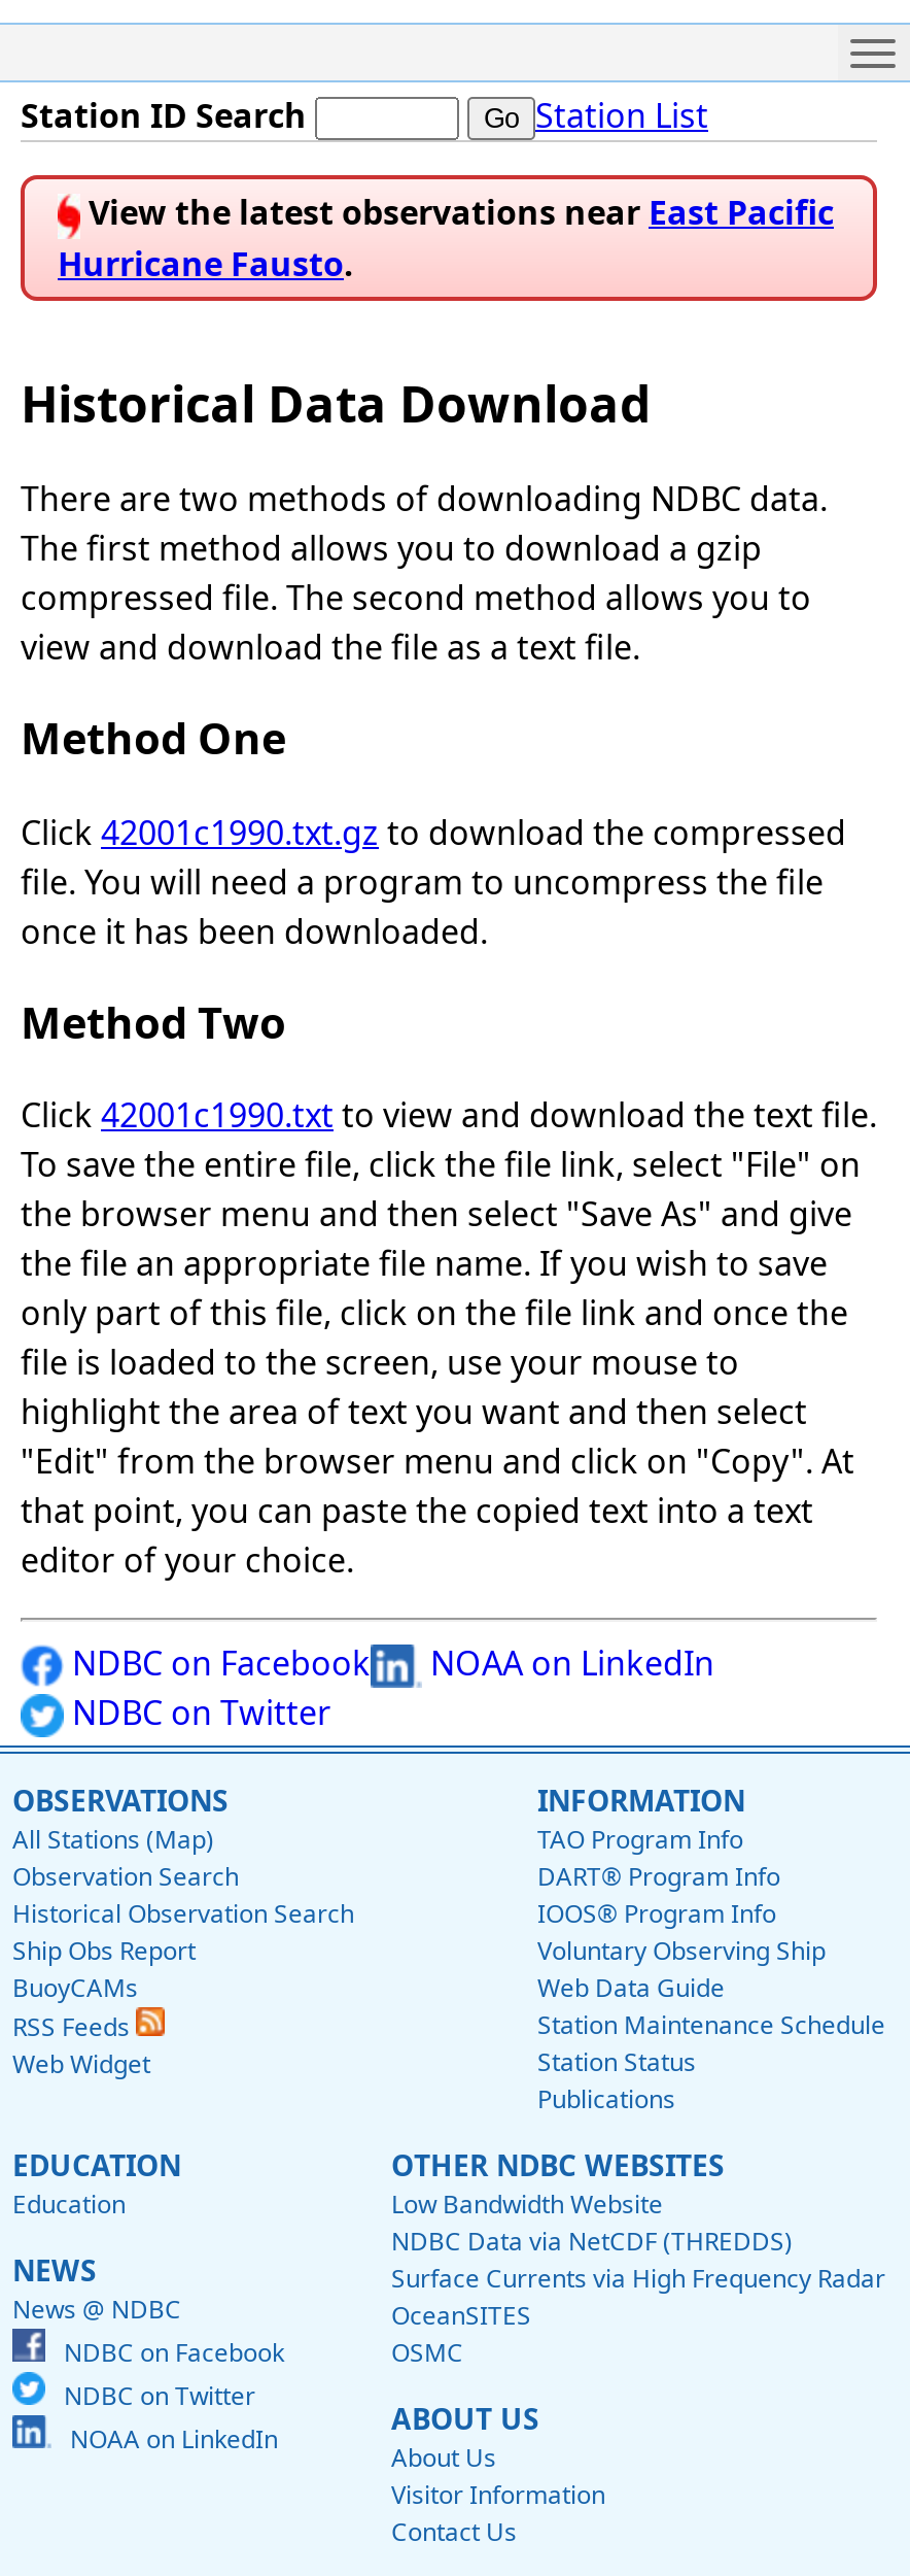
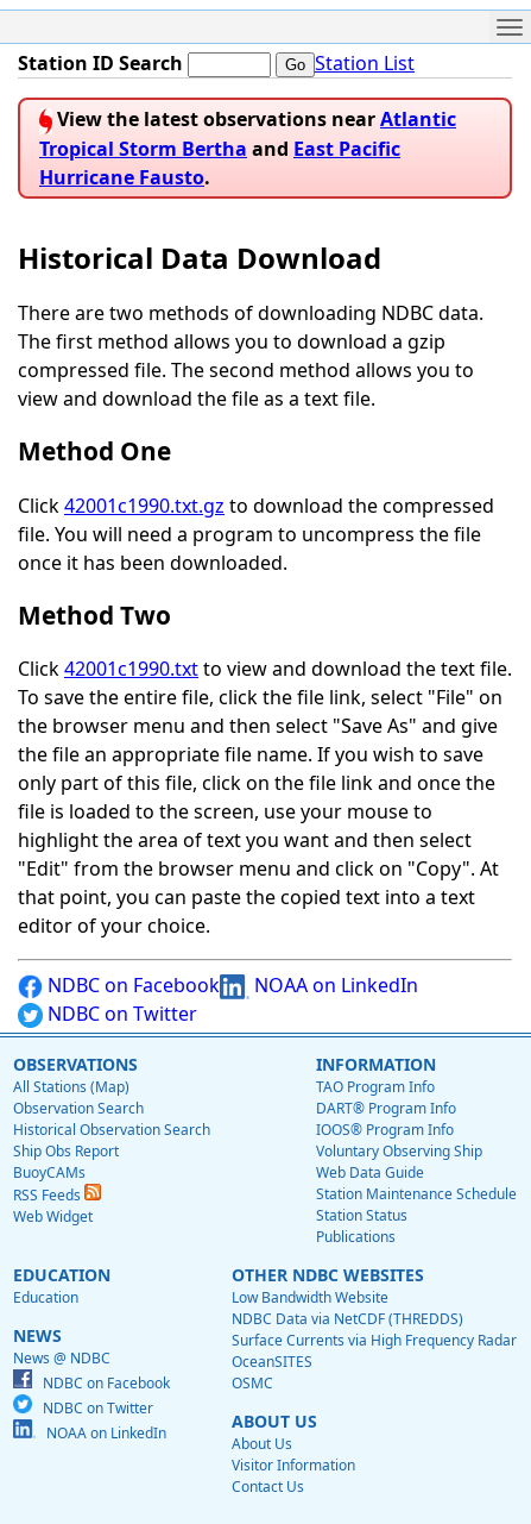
[80,190,834,236] View the latest observations near East Pacific -> [39,106,456,162] View the latest observations near Atlantic | Tropical Storm Bertha and East Pacific

